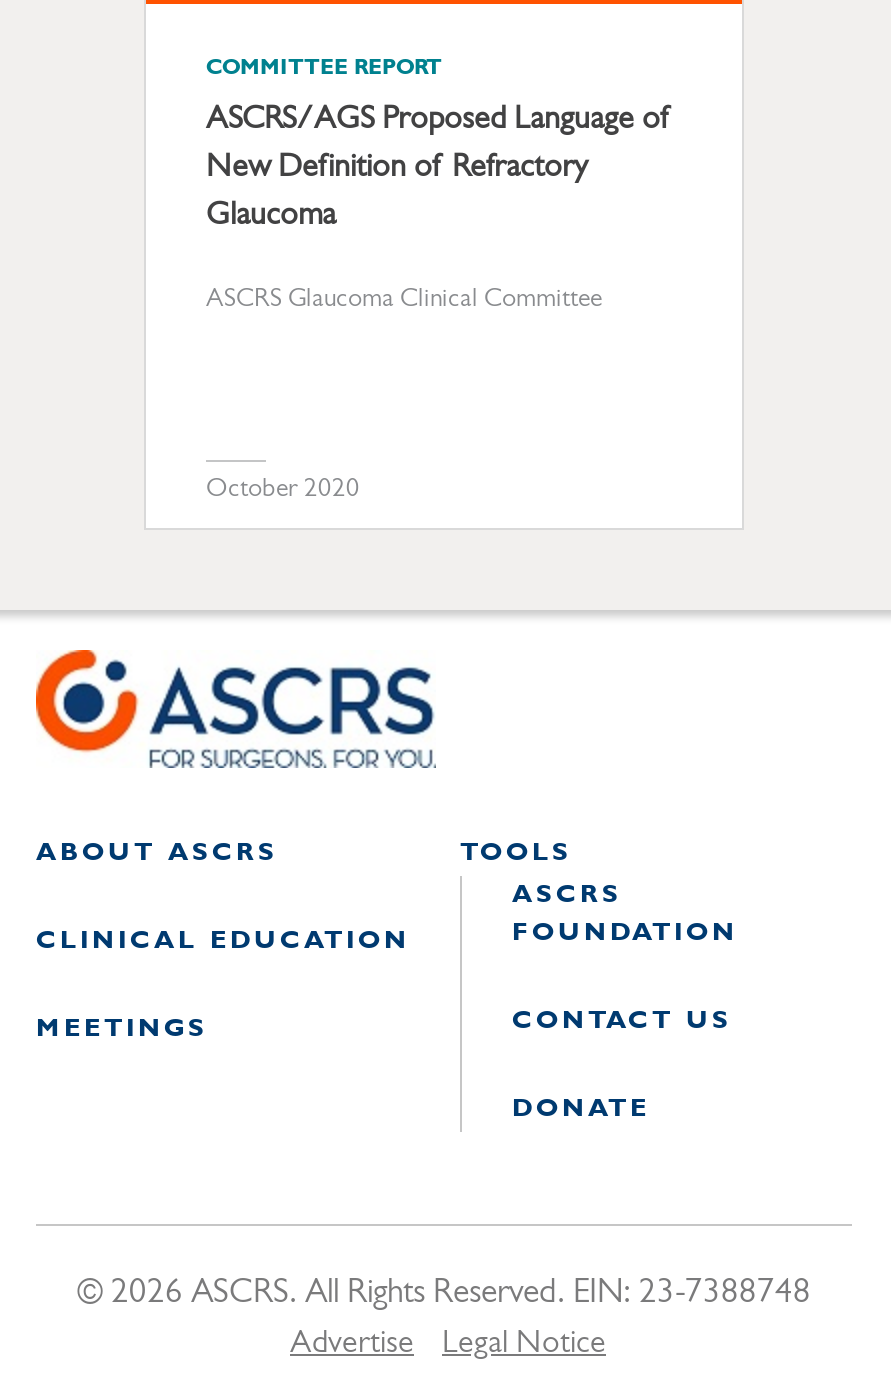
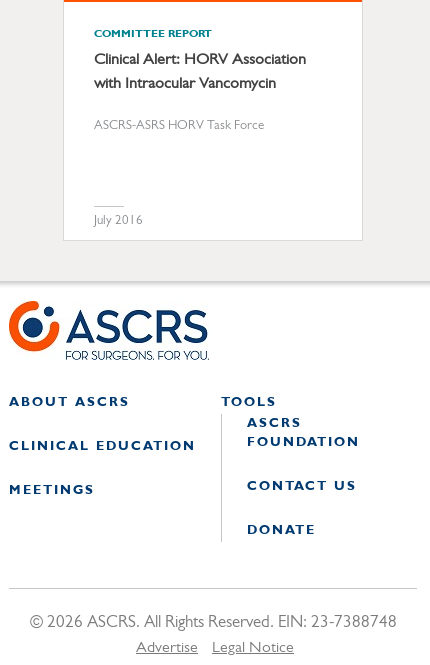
[206,104,672,312] ASCRS/AGS Proposed Language of | New Definition of Refractory | Glaucoma | ASCRS Glaucoma Clinical Committee -> [94,52,306,132] Clinical Alert: HORV Association | with Intraocular Vancomycin | ASCRS-ASRS HORV Task Force
[206,476,360,502] October 2020 -> [94,214,143,227] July 2016

